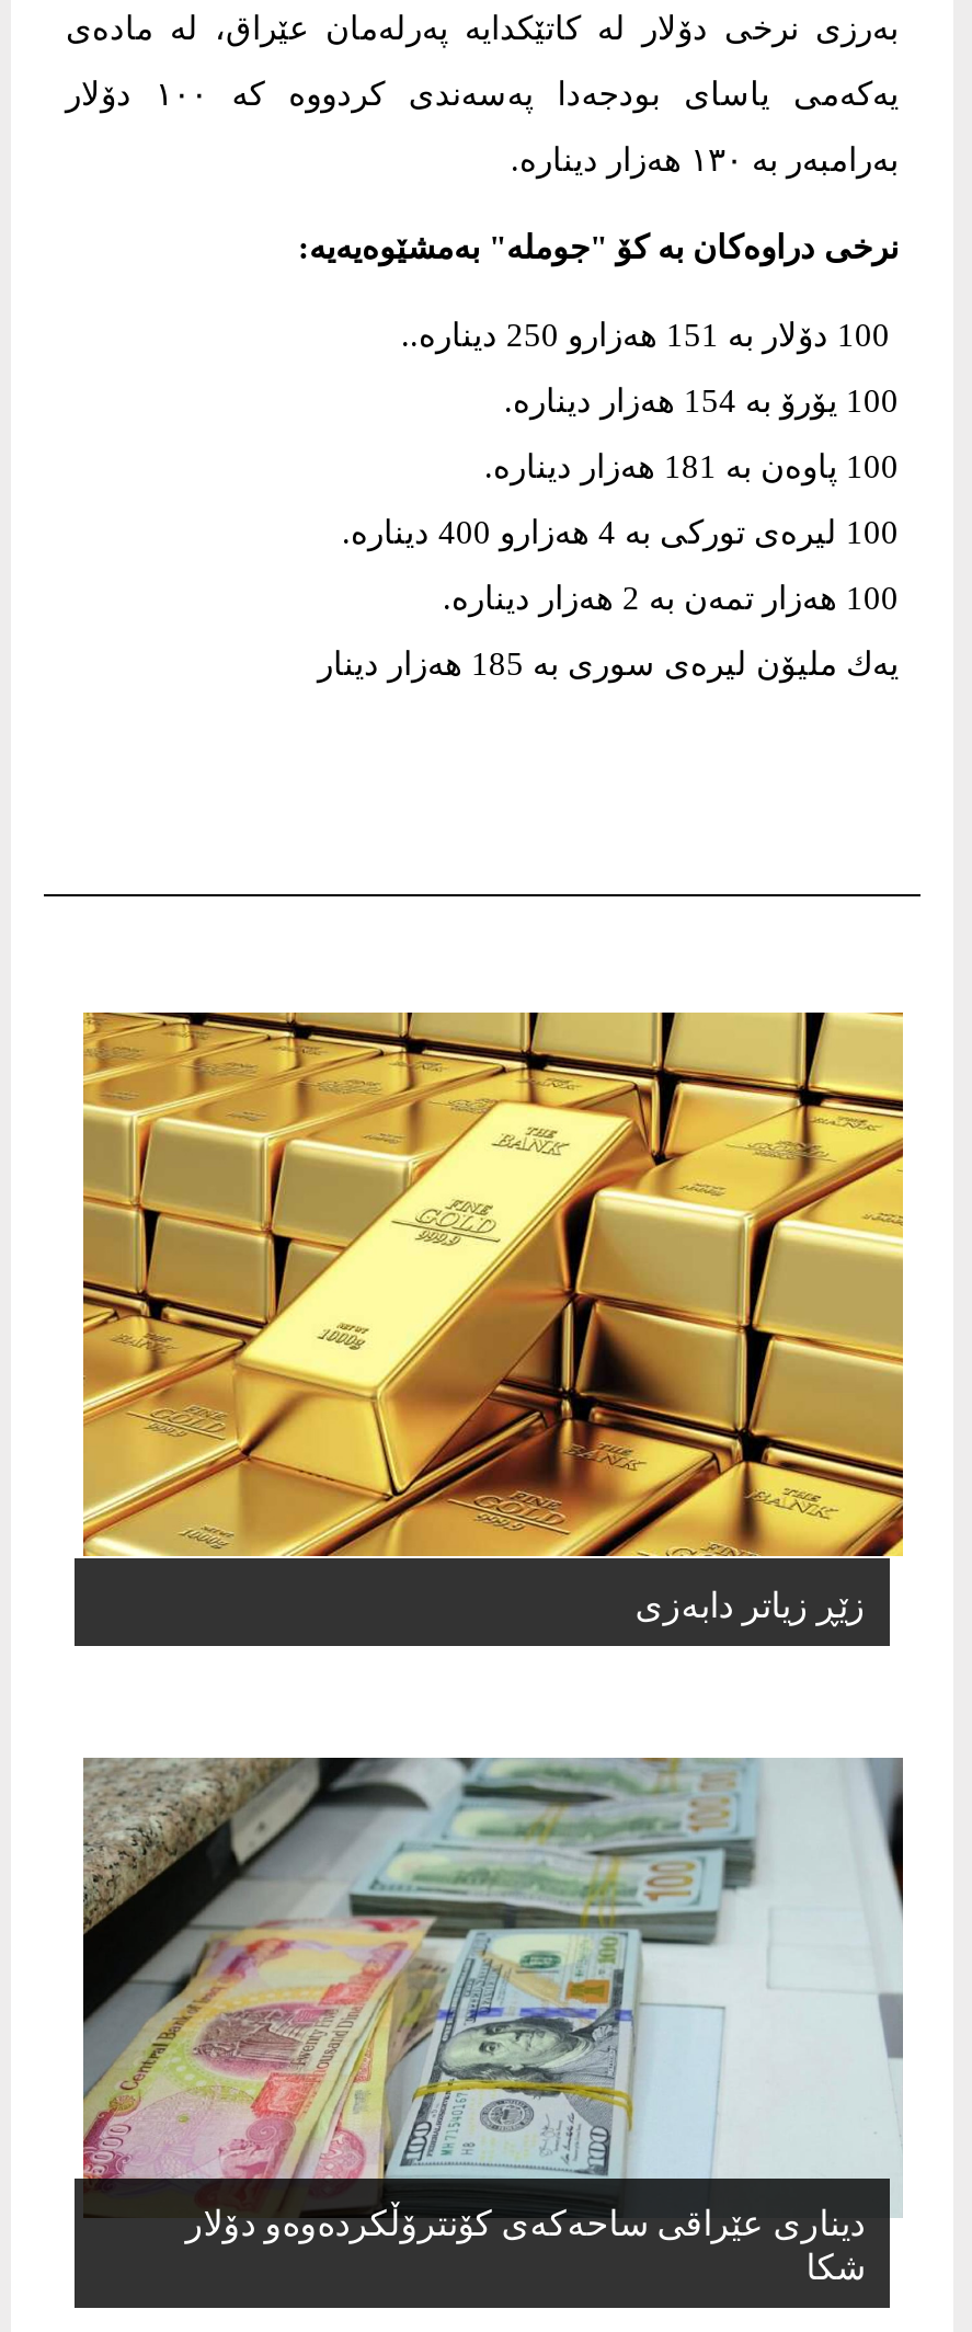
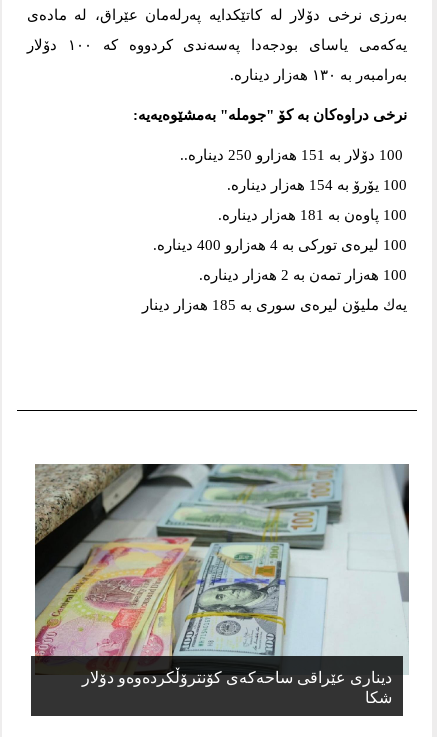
[72,1010,905,1648] [image] | زێڕ زیاتر دابەزی -> none

